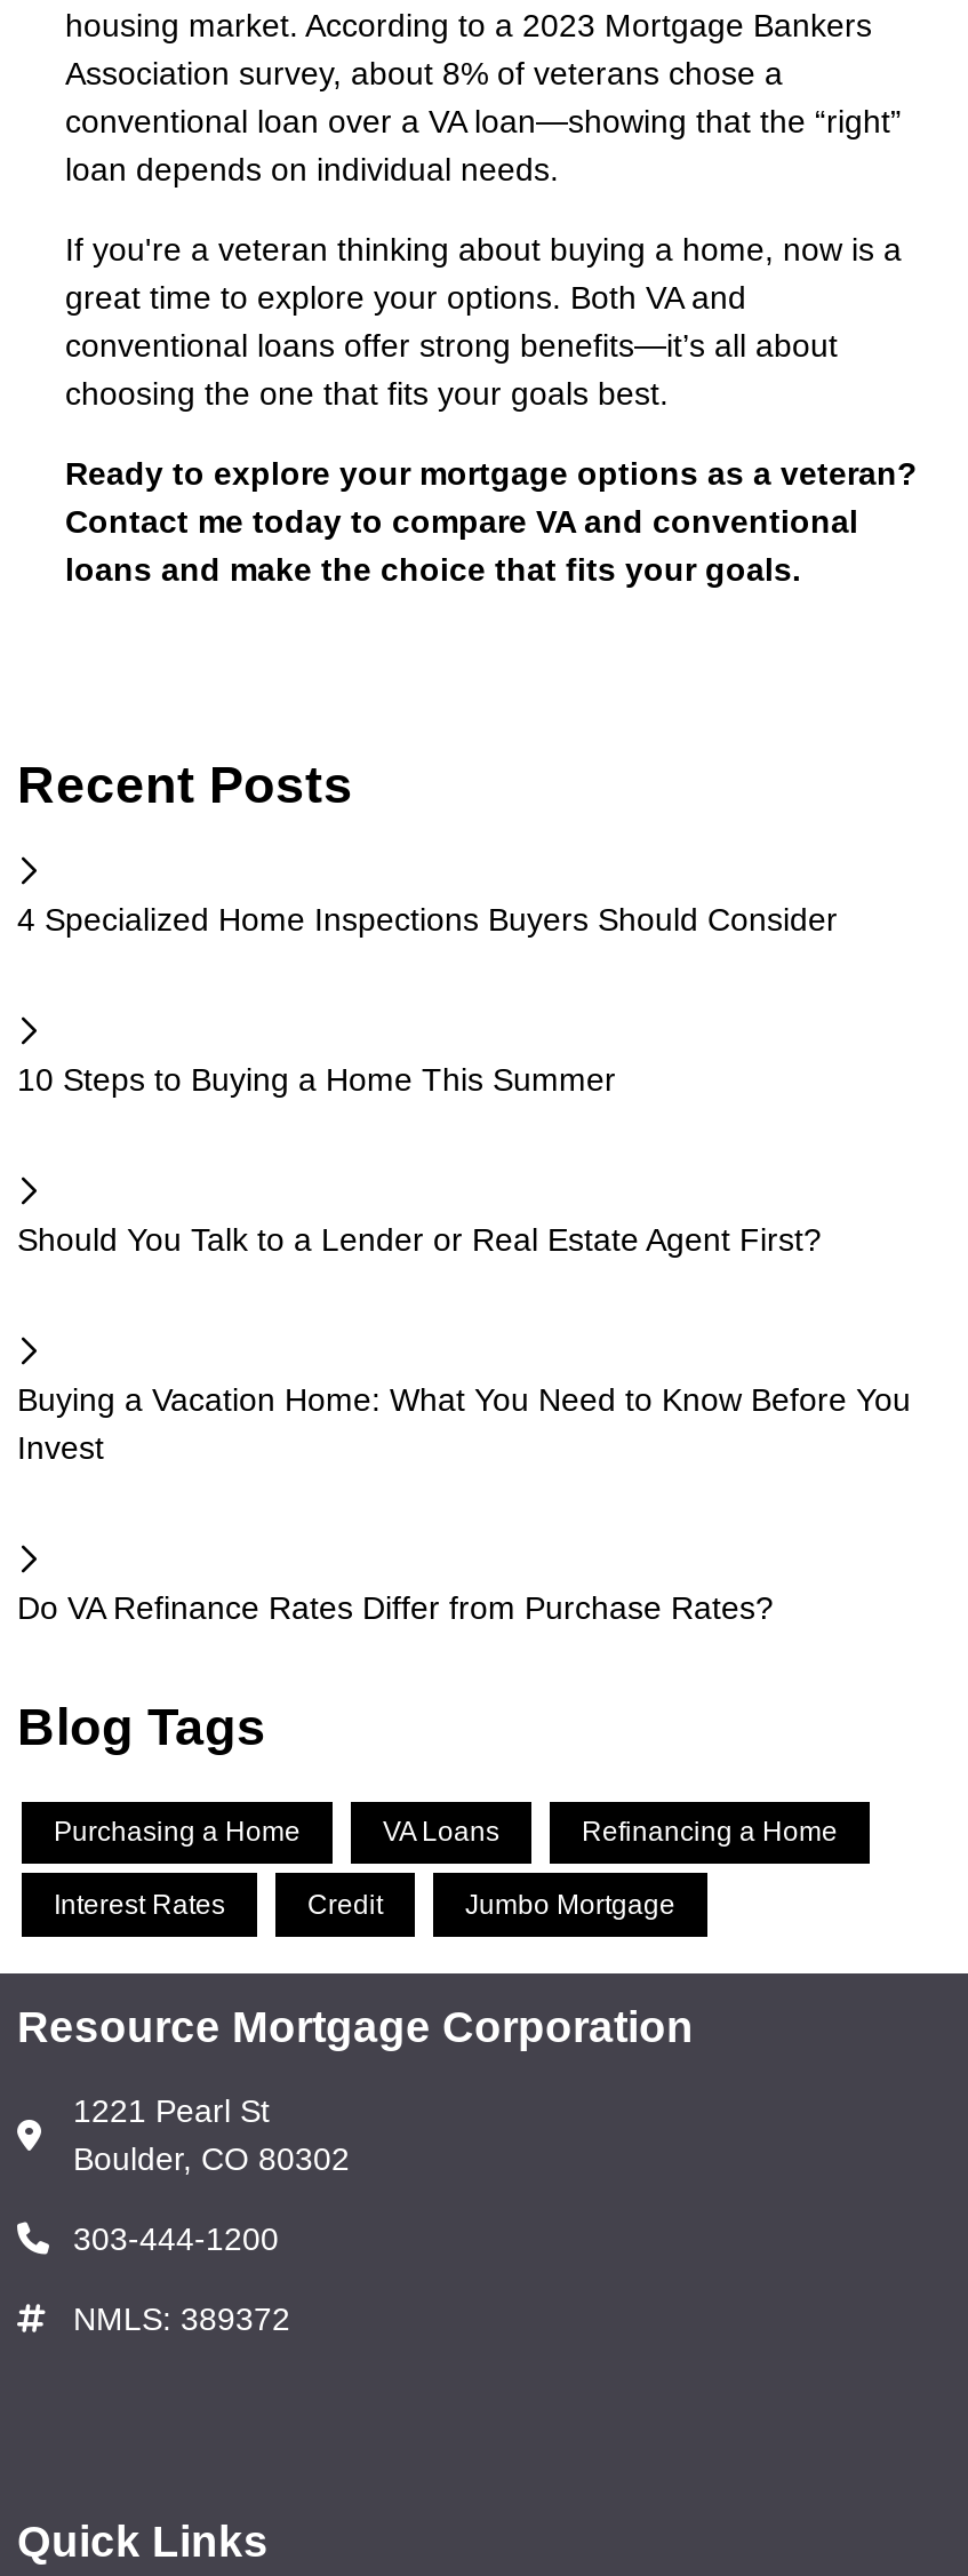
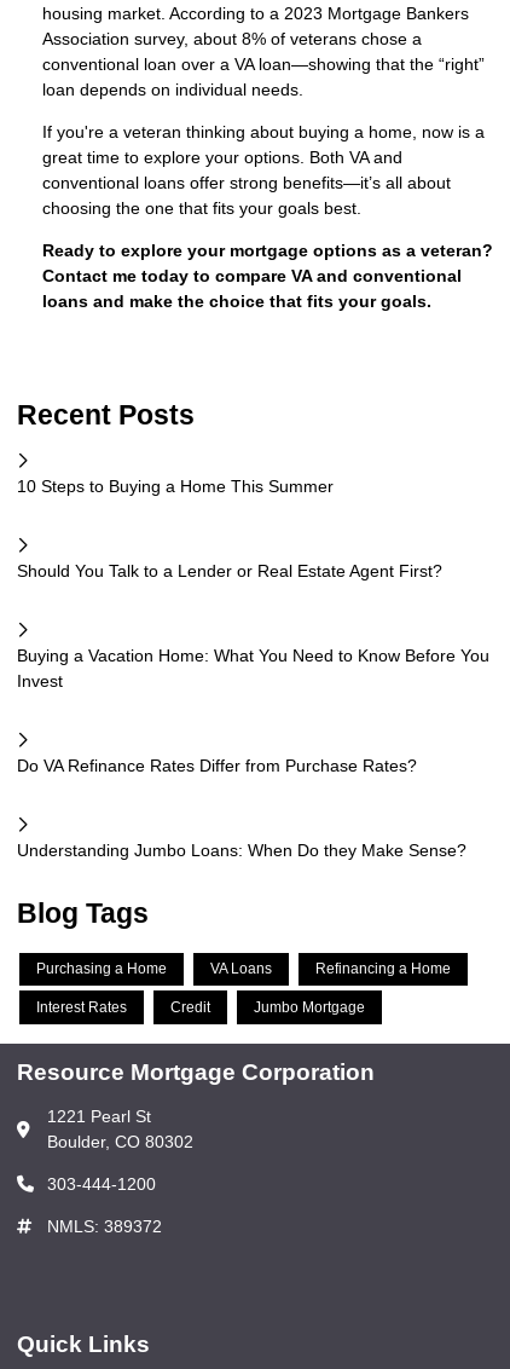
[17,901,838,937] 4 Specialized Home Inspections Buyers Should Consider -> none
moved [17,1061,911,1625] -> [17,476,489,775]: 10 Steps to Buying a Home This Summer | Should You Talk to a Lender or Real Estate Agent First? | Buying a Vacation Home: What You Need to Know Before You | Invest | Do VA Refinance Rates Differ from Purchase Rates?
none -> [17,840,466,860] Understanding Jumbo Loans: When Do they Make Sense?

